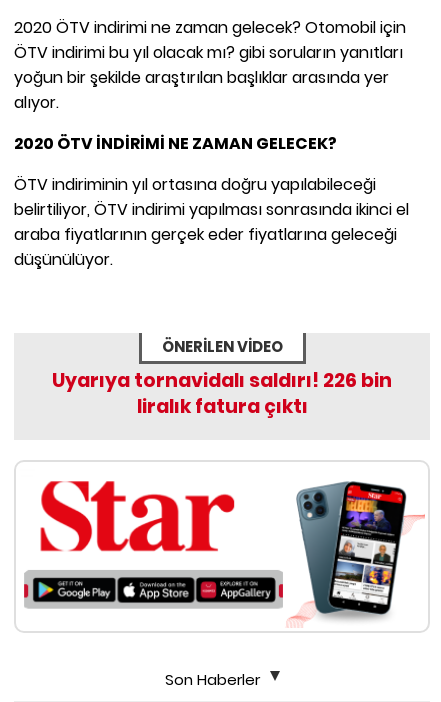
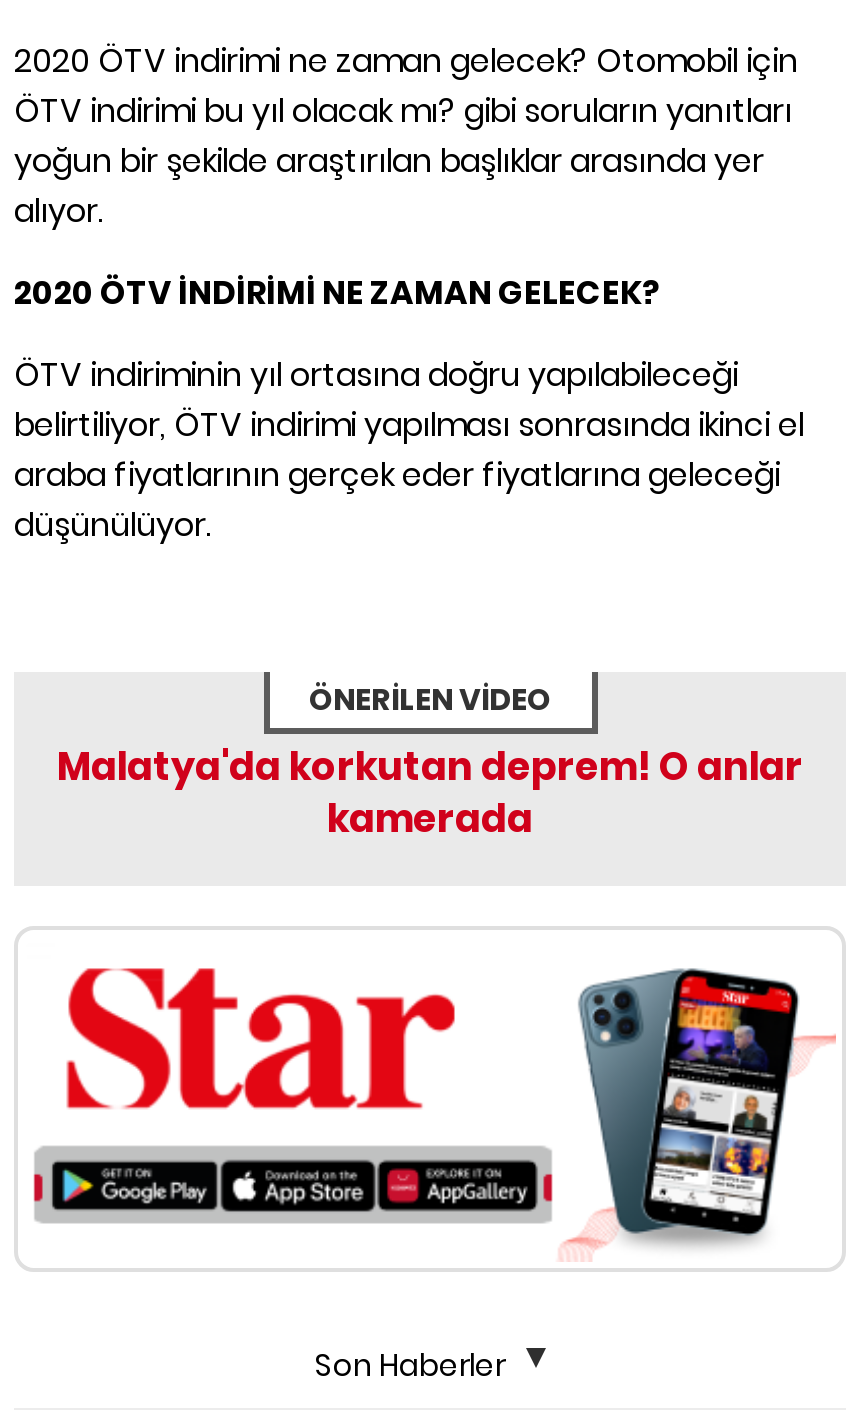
[52,367,392,420] Uyarıya tornavidalı saldırı! 226 bin | liralık fatura çıktı -> [57,741,803,847] Malatya'da korkutan deprem! O anlar | kamerada

